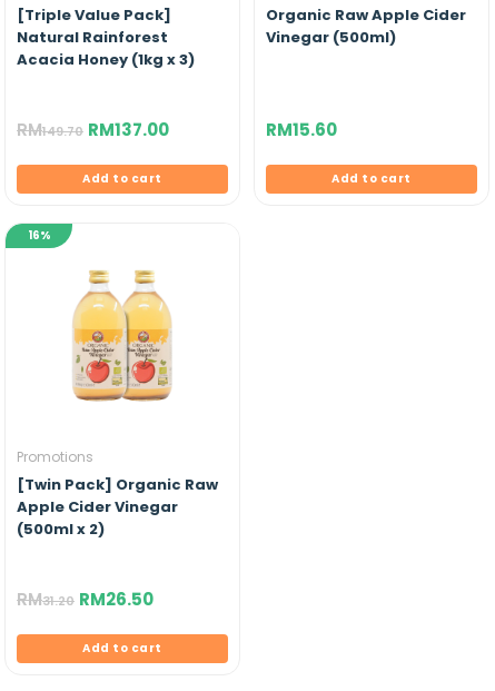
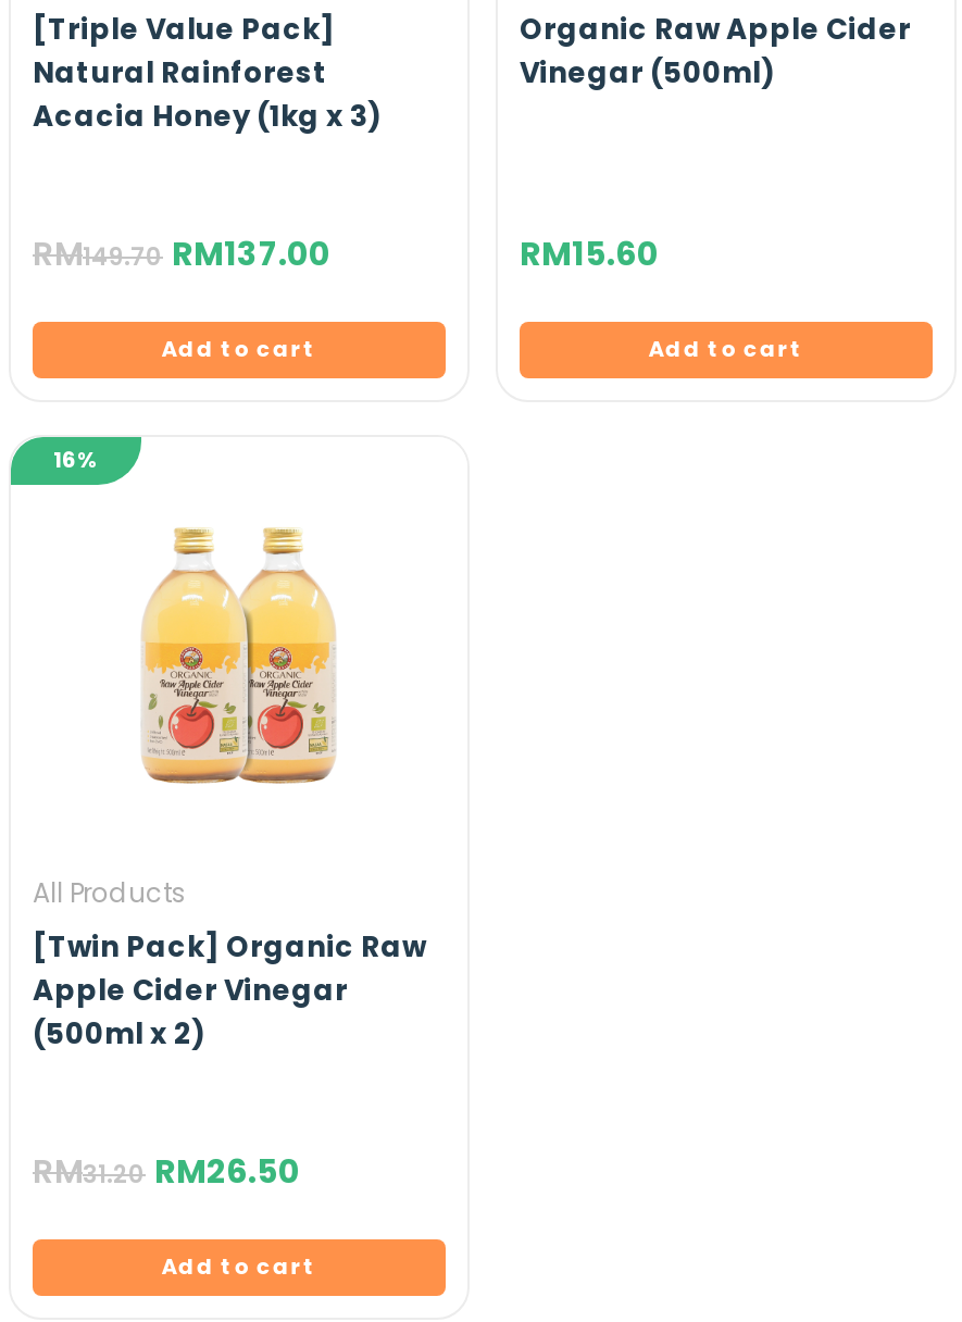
[17,447,93,466] Promotions -> [33,874,187,911] All Products

